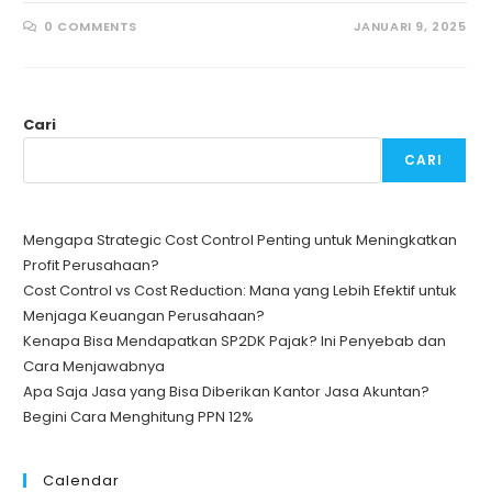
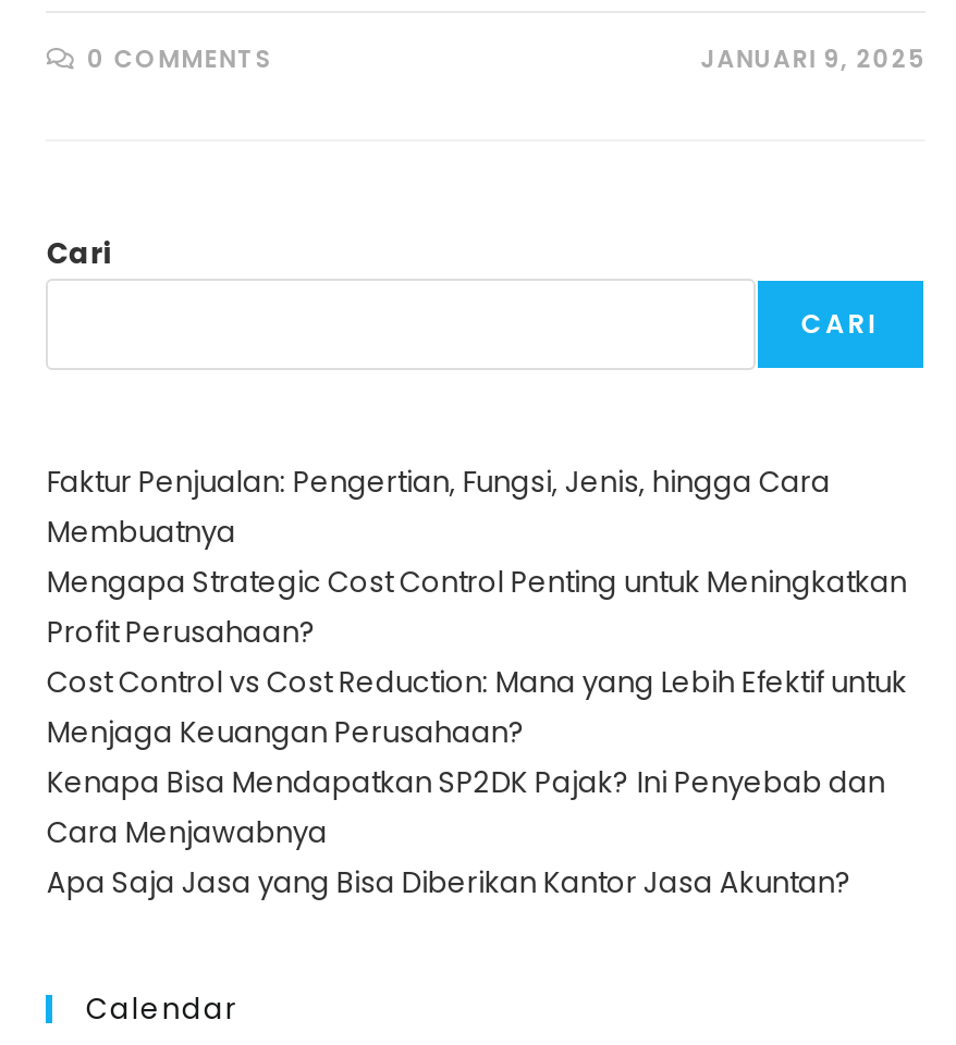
none -> [47,462,831,554] Faktur Penjualan: Pengertian, Fungsi, Jenis, hingga Cara | Membuatnya
moved [24,230,457,402] -> [47,563,907,904]: Mengapa Strategic Cost Control Penting untuk Meningkatkan | Profit Perusahaan? | Cost Control vs Cost Reduction: Mana yang Lebih Efektif untuk | Menjaga Keuangan Perusahaan? | Kenapa Bisa Mendapatkan SP2DK Pajak? Ini Penyebab dan | Cara Menjawabnya | Apa Saja Jasa yang Bisa Diberikan Kantor Jasa Akuntan?
[24,407,254,428] Begini Cara Menghitung PPN 12% -> none

